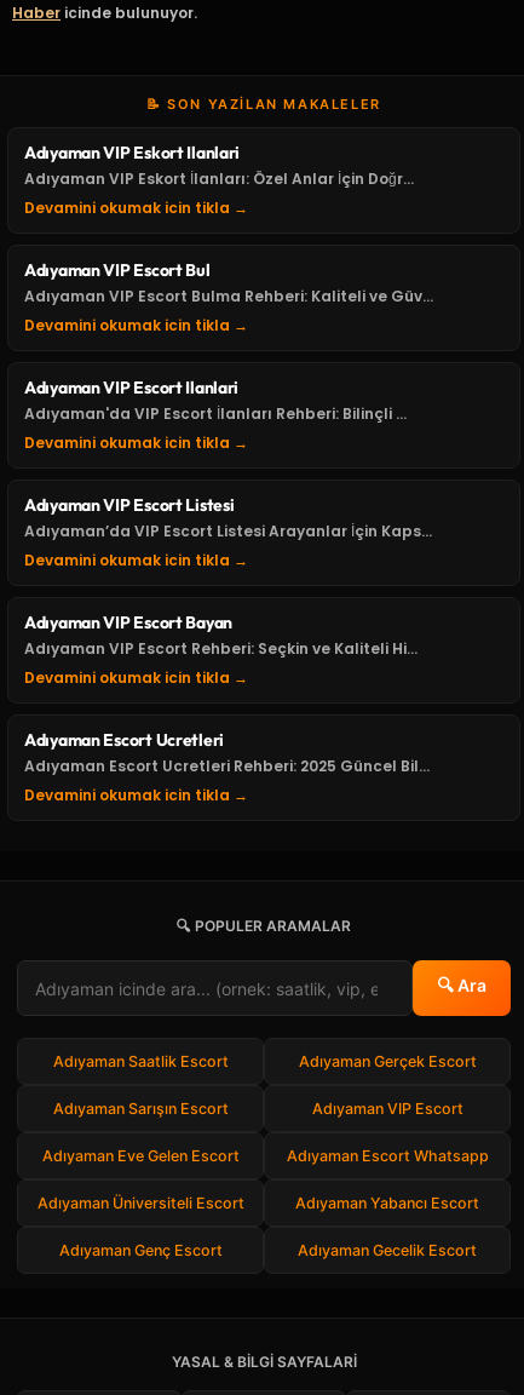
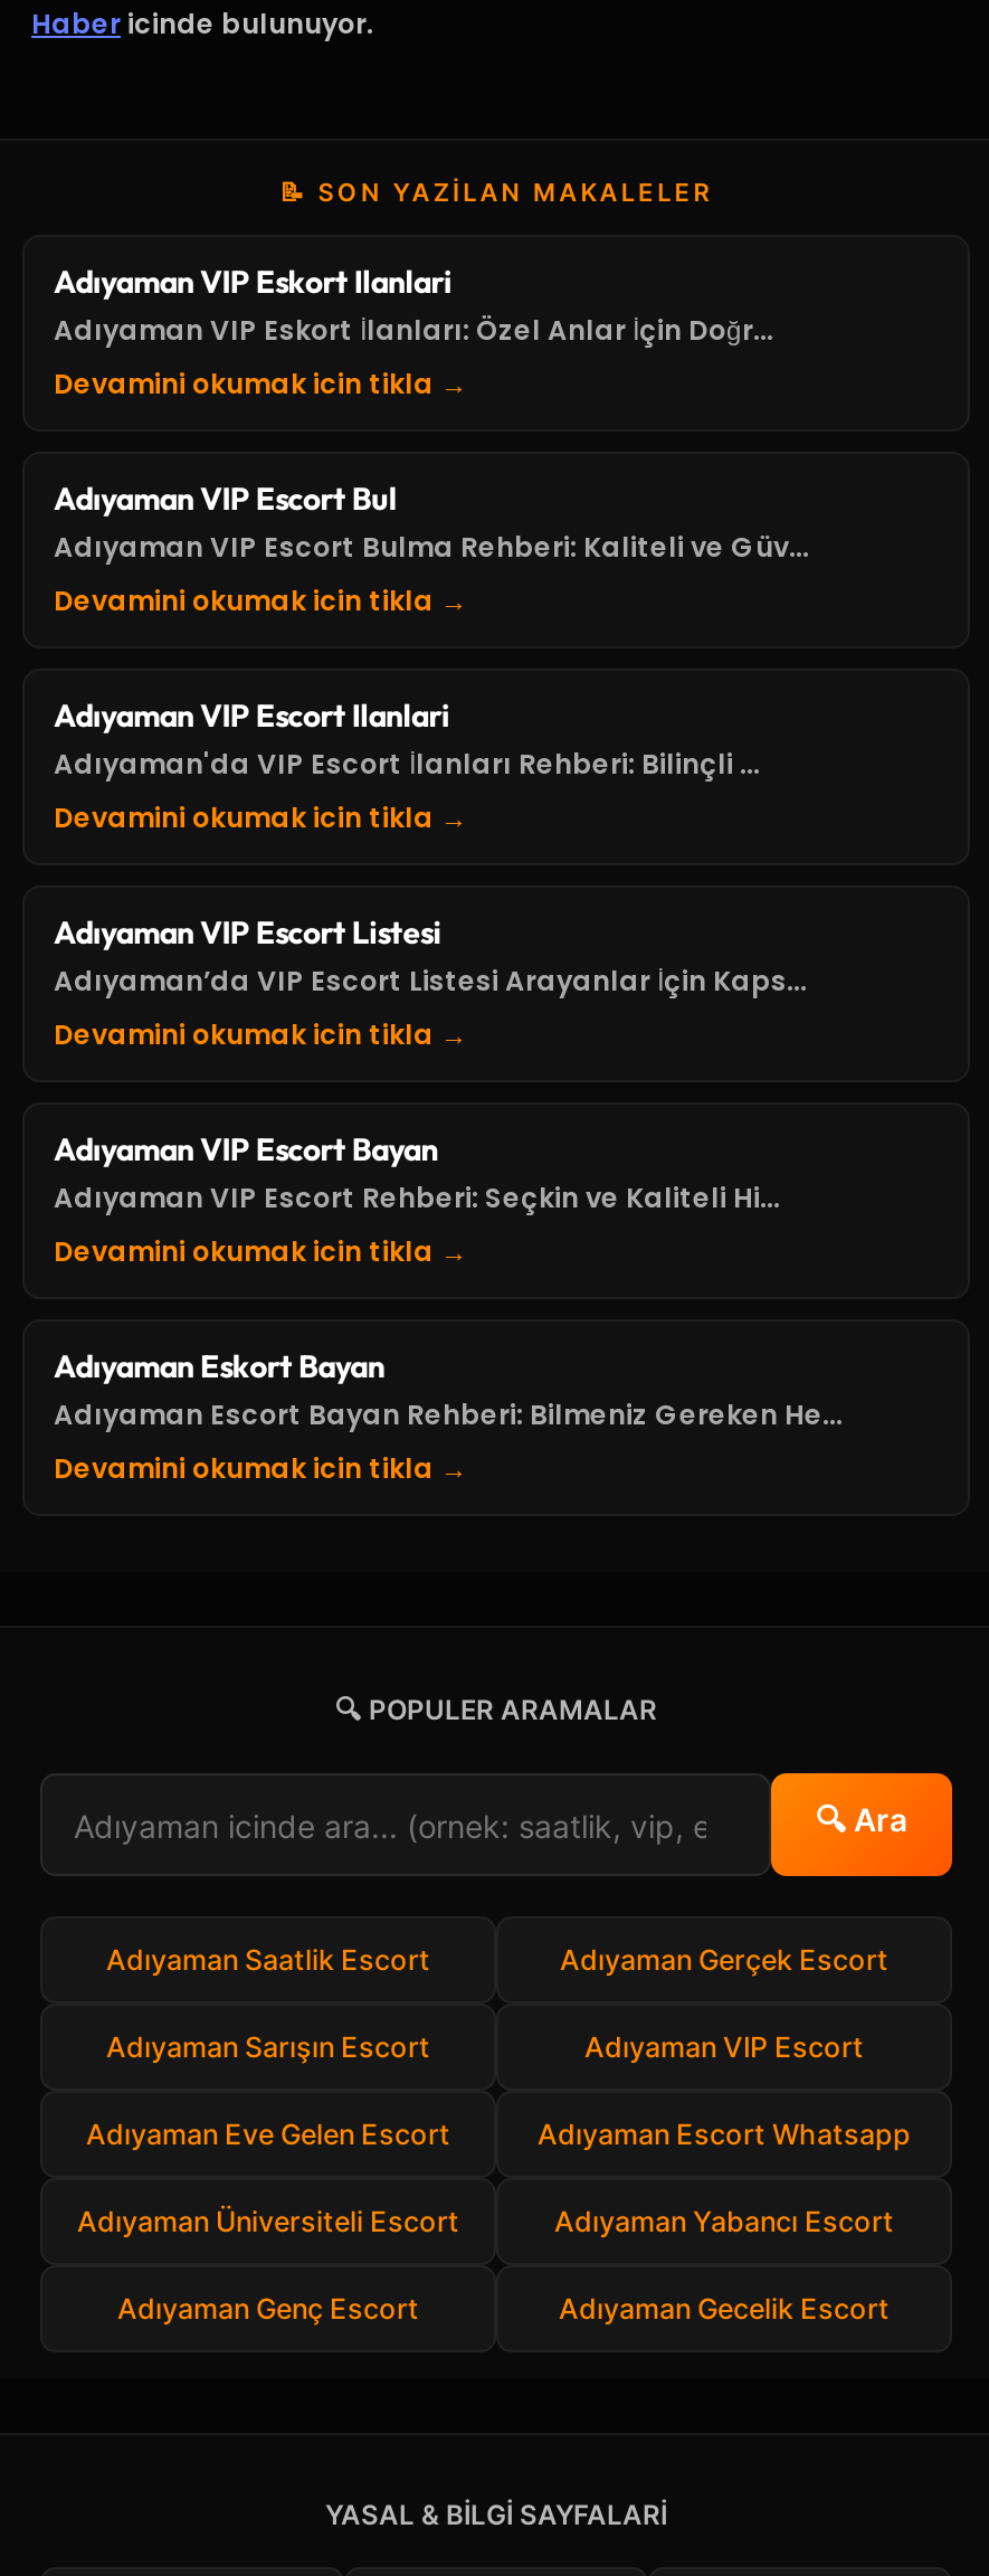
[24,729,224,751] Adıyaman Escort Ucretleri -> [54,1346,385,1386] Adıyaman Eskort Bayan
[24,756,430,776] Adıyaman Escort Ucretleri Rehberi: 2025 Güncel Bil... -> [54,1395,843,1433] Adıyaman Escort Bayan Rehberi: Bilmeniz Gereken He...

